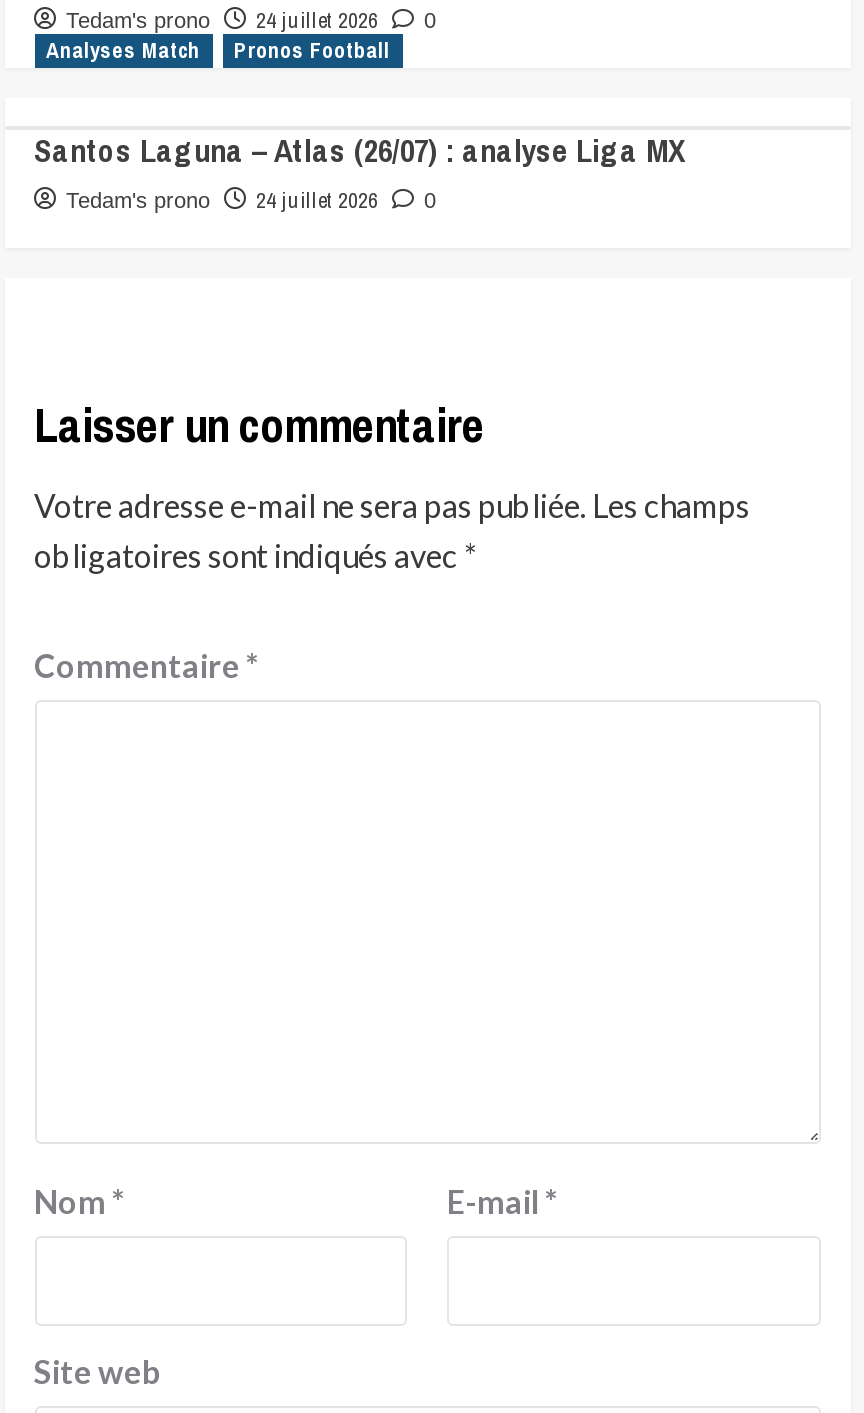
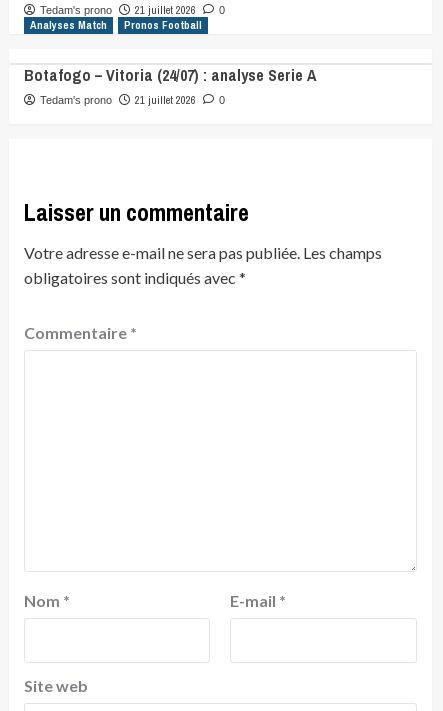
[66,6,436,34] Tedam's prono 24 juillet 2026 0 -> [39,3,224,17] Tedam's prono 21 juillet 2026 0
[34,128,686,172] Santos Laguna – Atlas (26/07) : analyse Liga MX -> [23,64,315,86] Botafogo – Vitoria (24/07) : analyse Serie A
[66,186,436,214] Tedam's prono 24 juillet 2026 0 -> [39,93,224,107] Tedam's prono 21 juillet 2026 0

